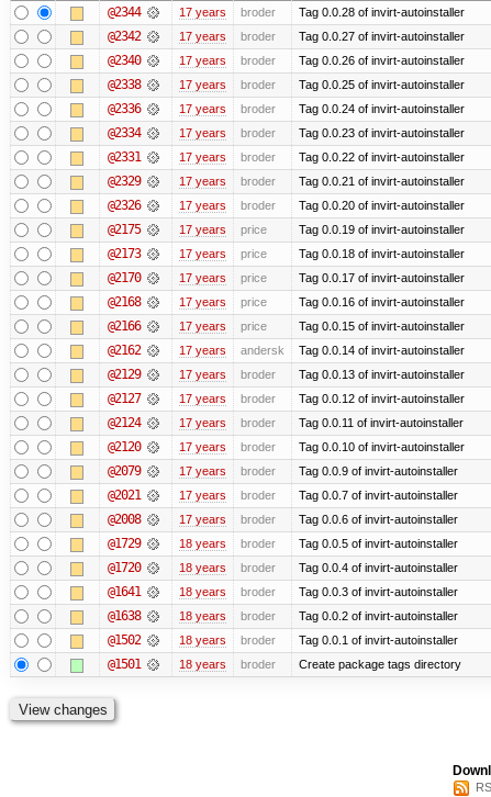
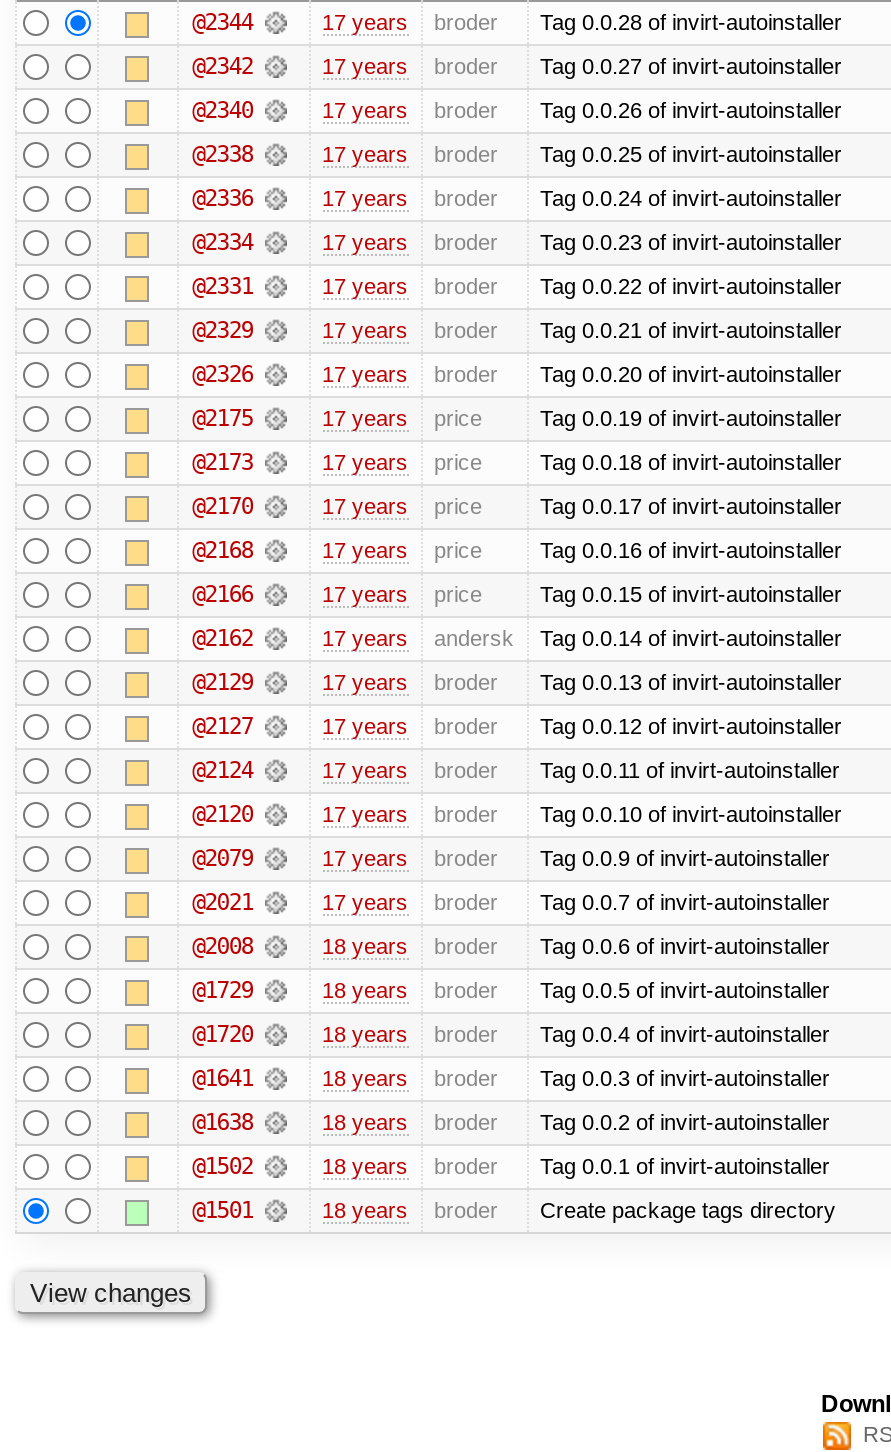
[178,512,457,526] 17 years broder Tag 0.0.6 of invirt-autoinstaller -> [322,934,830,958] 18 years broder Tag 0.0.6 of invirt-autoinstaller

